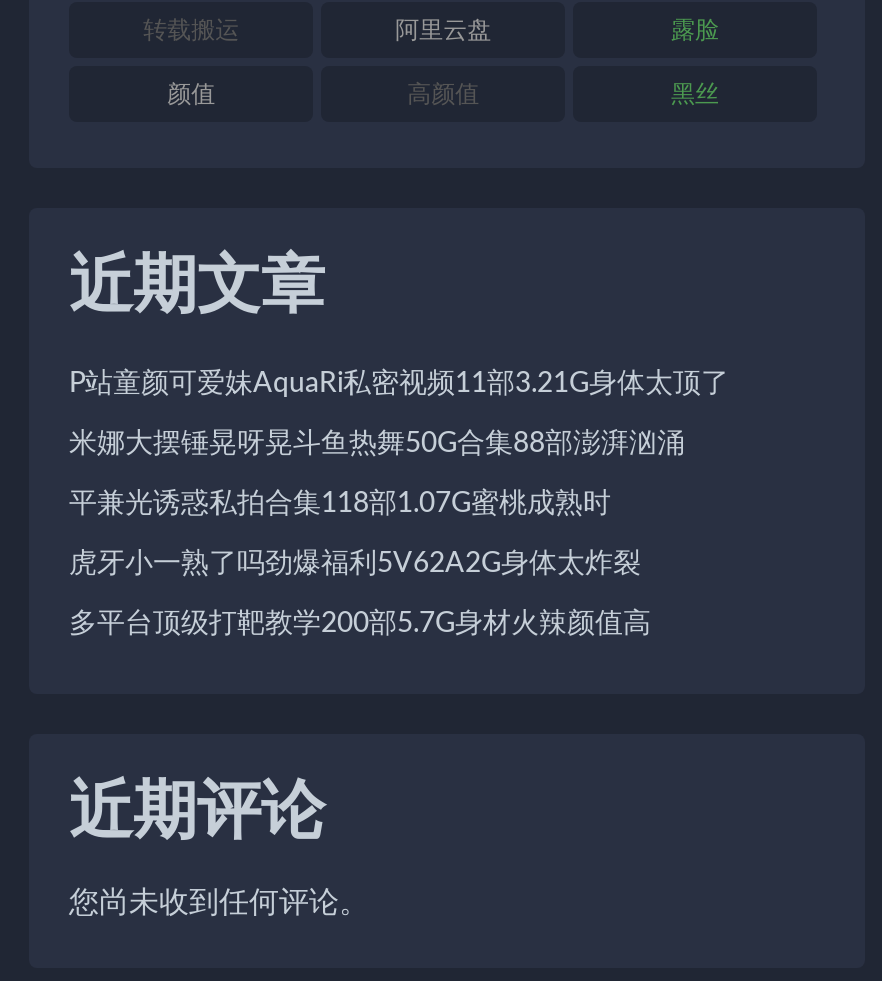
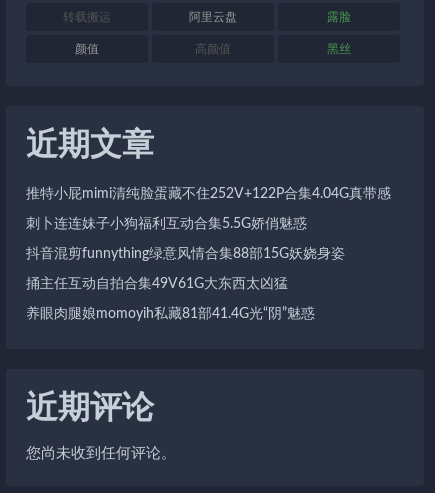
[69,371,729,399] P站童颜可爱妹AquaRi私密视频11部3.21G身体太顶了 -> [26,187,391,201] 推特小屁mimi清纯脸蛋藏不住252V+122P合集4.04G真带感
[69,431,685,459] 米娜大摆锤晃呀晃斗鱼热舞50G合集88部澎湃汹涌 -> [26,217,307,231] 刺卜连连妹子小狗福利互动合集5.5G娇俏魅惑
[69,491,611,519] 平兼光诱惑私拍合集118部1.07G蜜桃成熟时 -> [26,247,345,261] 抖音混剪funnything绿意风情合集88部15G妖娆身姿
[69,551,641,579] 虎牙小一熟了吗劲爆福利5V62A2G身体太炸裂 -> [26,277,288,291] 捅主任互动自拍合集49V61G大东西太凶猛
[69,611,651,639] 多平台顶级打靶教学200部5.7G身材火辣颜值高 -> [26,307,315,321] 养眼肉腿娘momoyih私藏81部41.4G光“阴”魅惑

